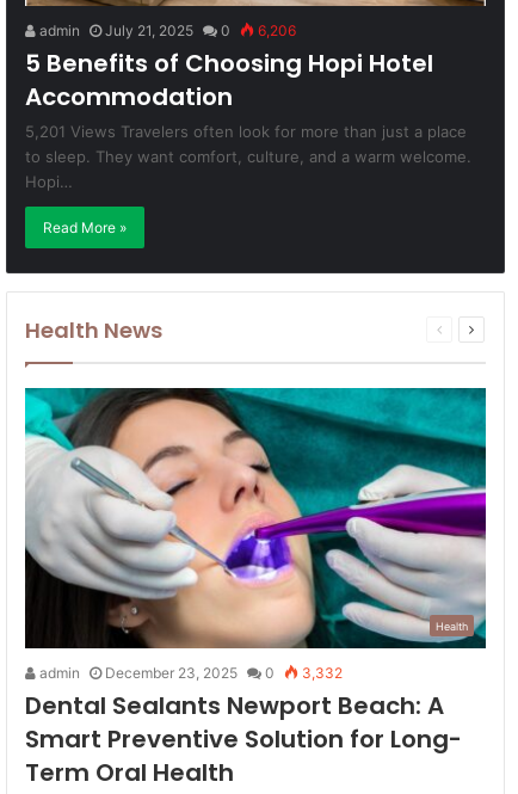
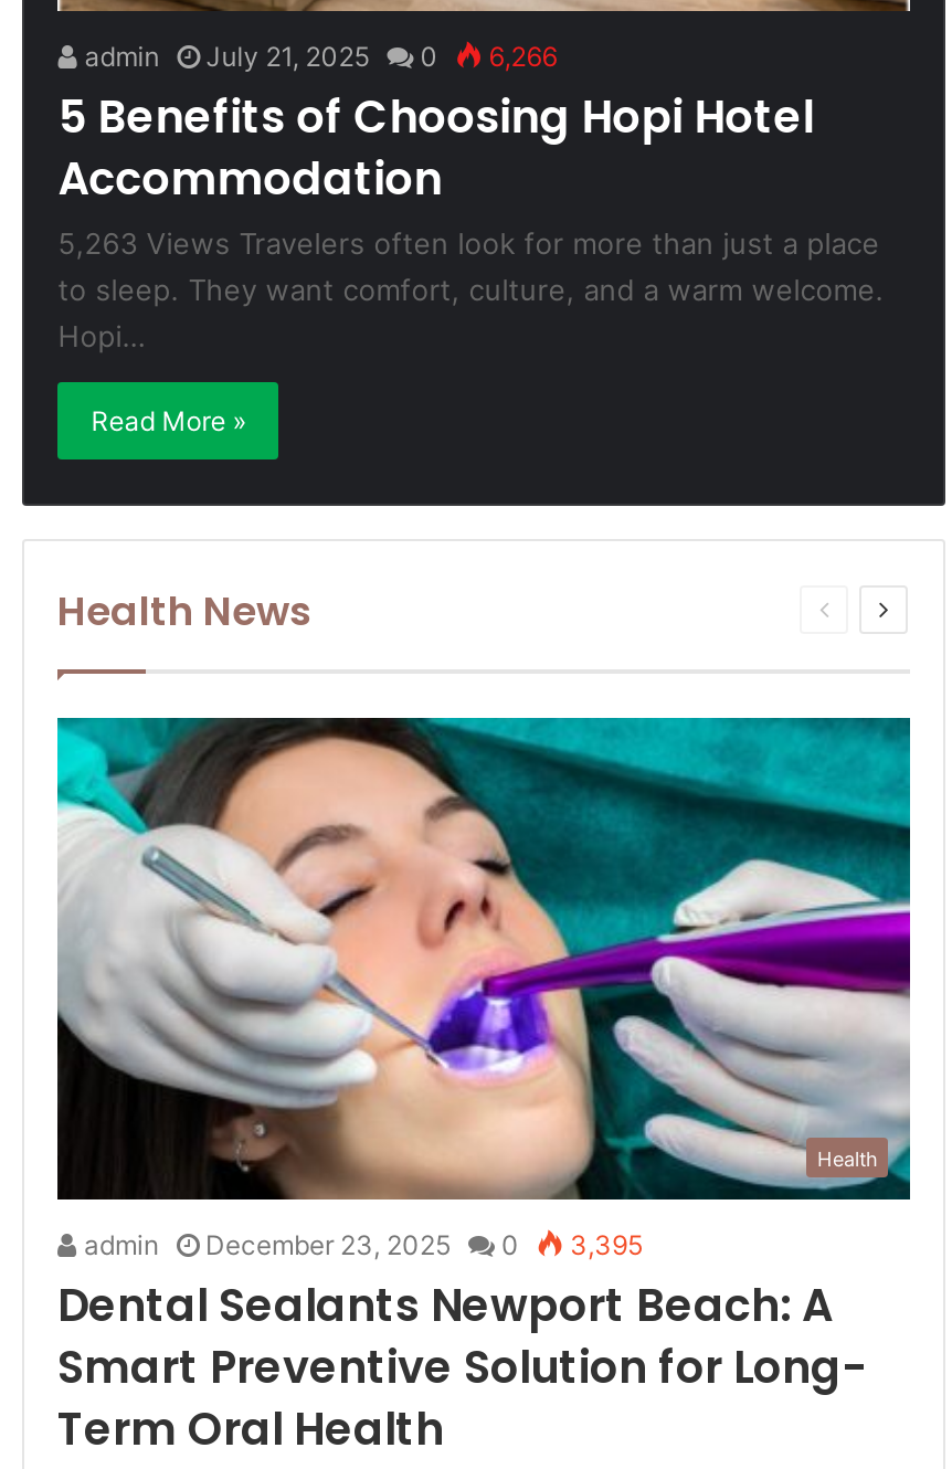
[36,22,296,40] admin July 21, 2025 0 6,206 -> [78,41,557,74] admin July 21, 2025 0 6,266
[25,122,467,141] 5,201 Views Travelers often look for more than just a place -> [58,226,880,262] 5,263 Views Travelers often look for more than just a place
[36,664,343,682] admin December 23, 2025 0 3,332 -> [77,1228,643,1262] admin December 23, 2025 0 3,395

